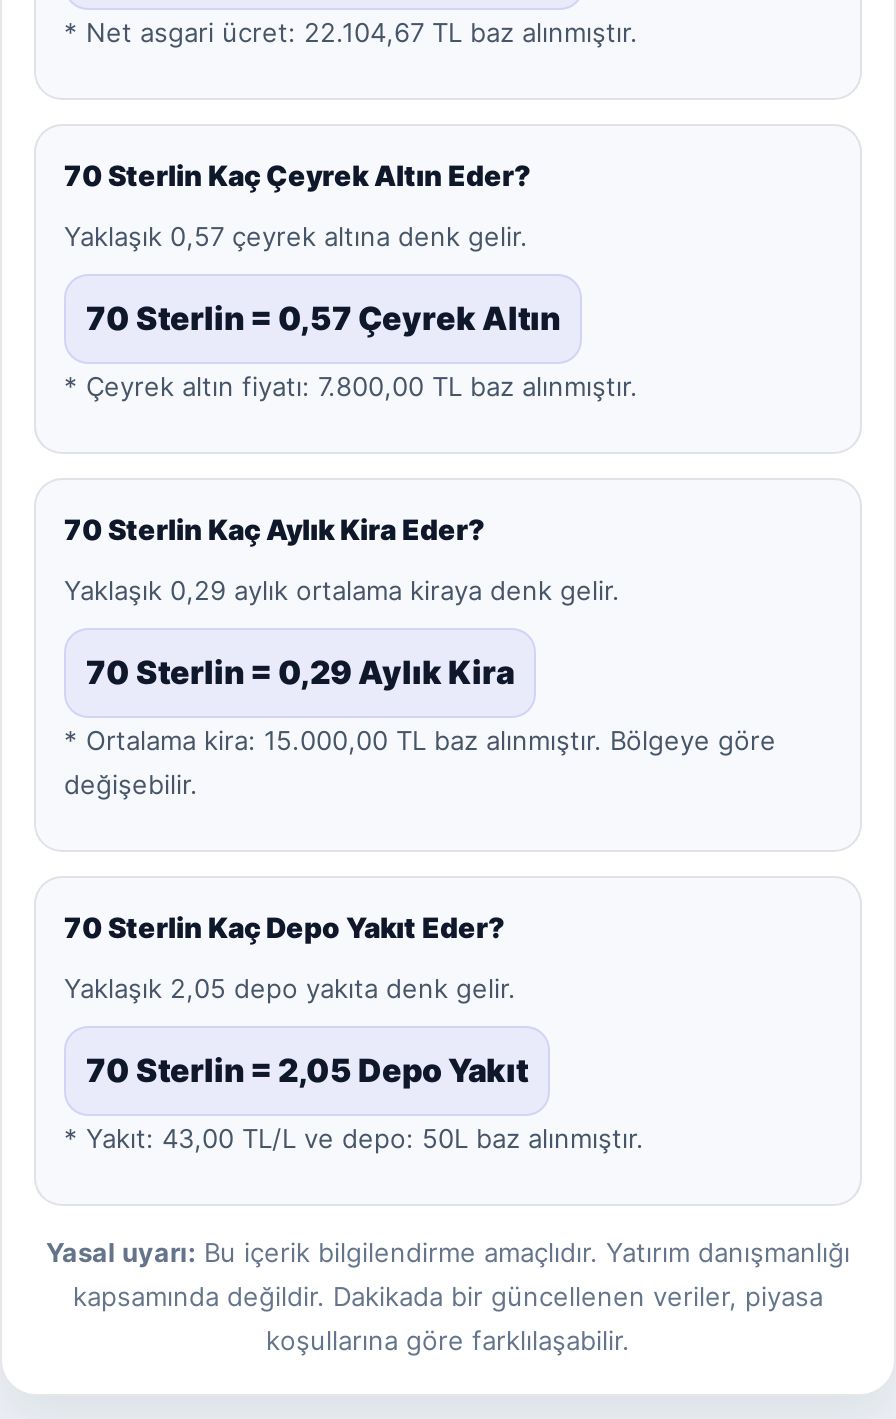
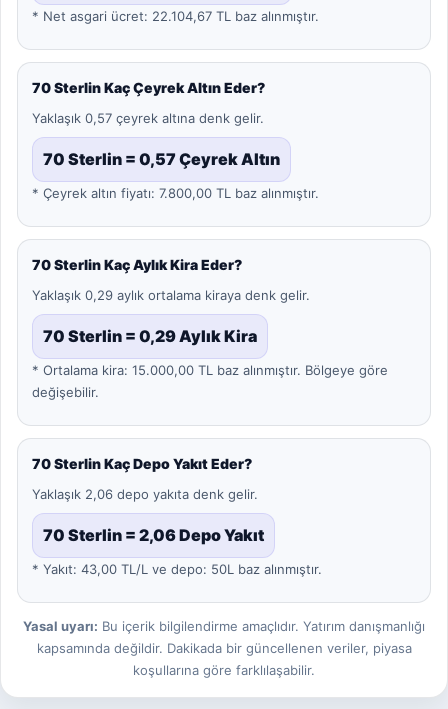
[64,972,516,1004] Yaklaşık 2,05 depo yakıta denk gelir. -> [32,486,258,502] Yaklaşık 2,06 depo yakıta denk gelir.
[86,1050,528,1090] 70 Sterlin = 2,05 Depo Yakıt -> [43,525,264,545] 70 Sterlin = 2,06 Depo Yakıt

